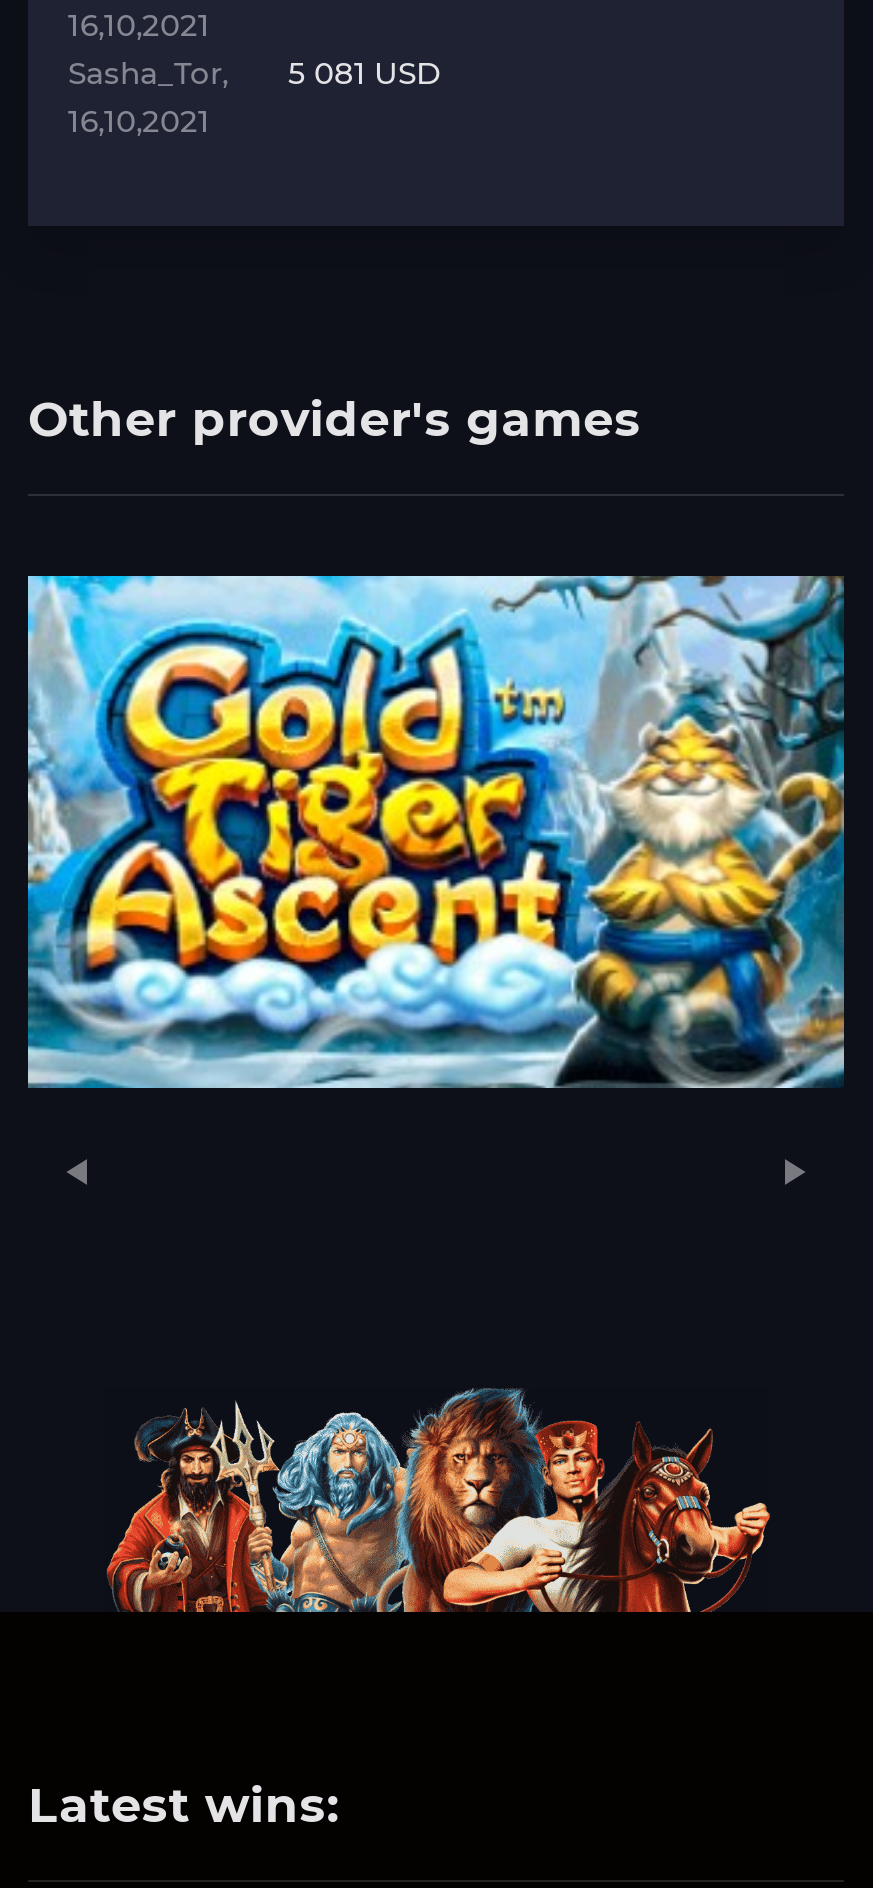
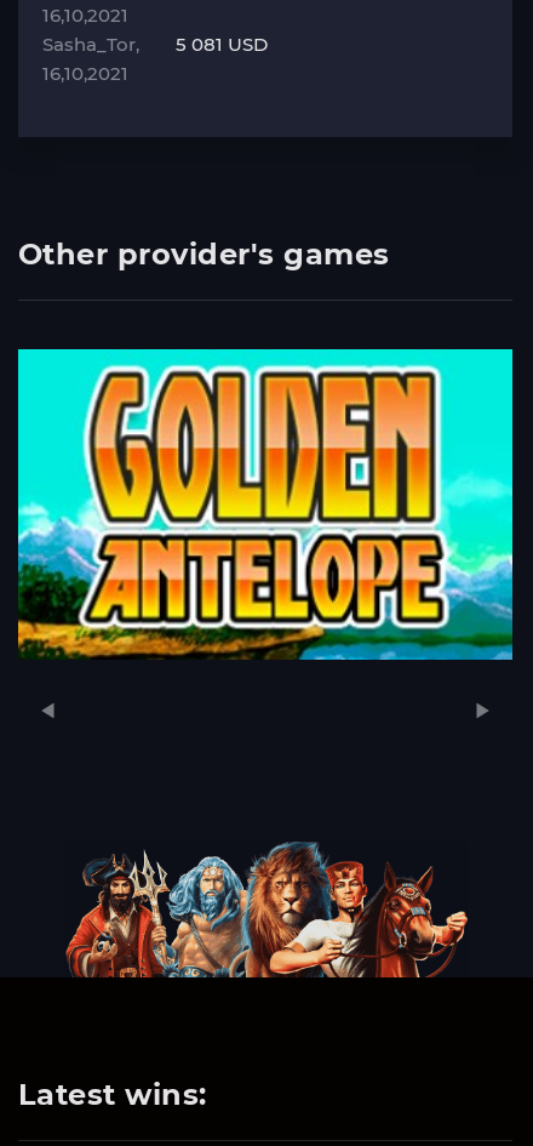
[26,574,846,1090] [image] -> [17,348,514,661] [image]

